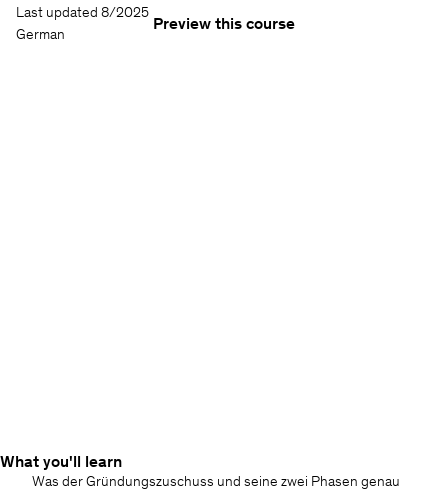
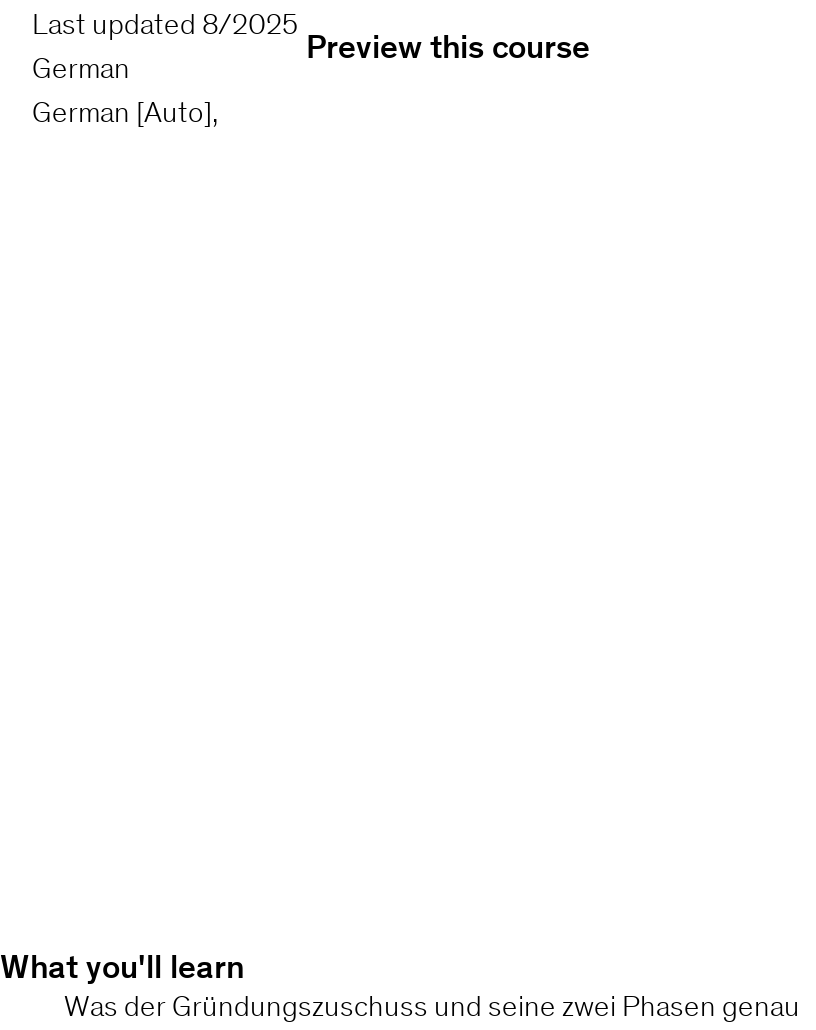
none -> [32,94,218,130] German [Auto],

